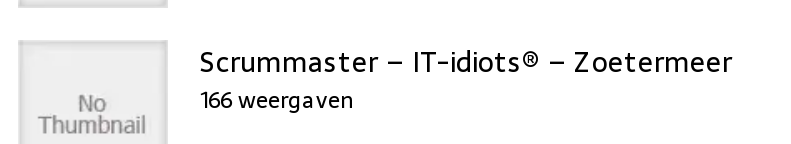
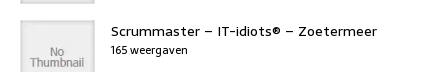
[200,82,354,118] 166 weergaven -> [111,41,188,59] 165 weergaven

